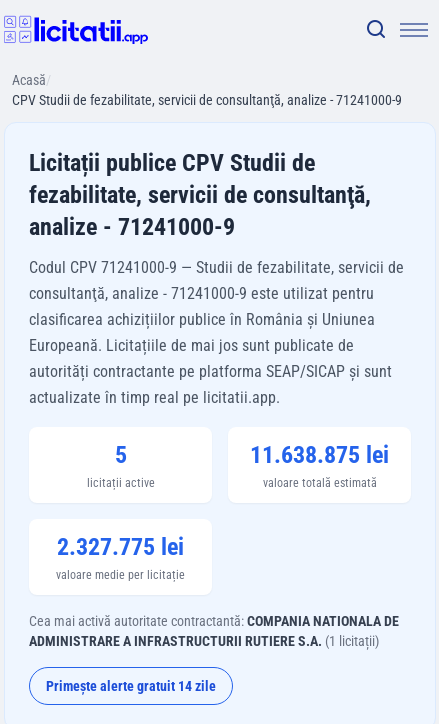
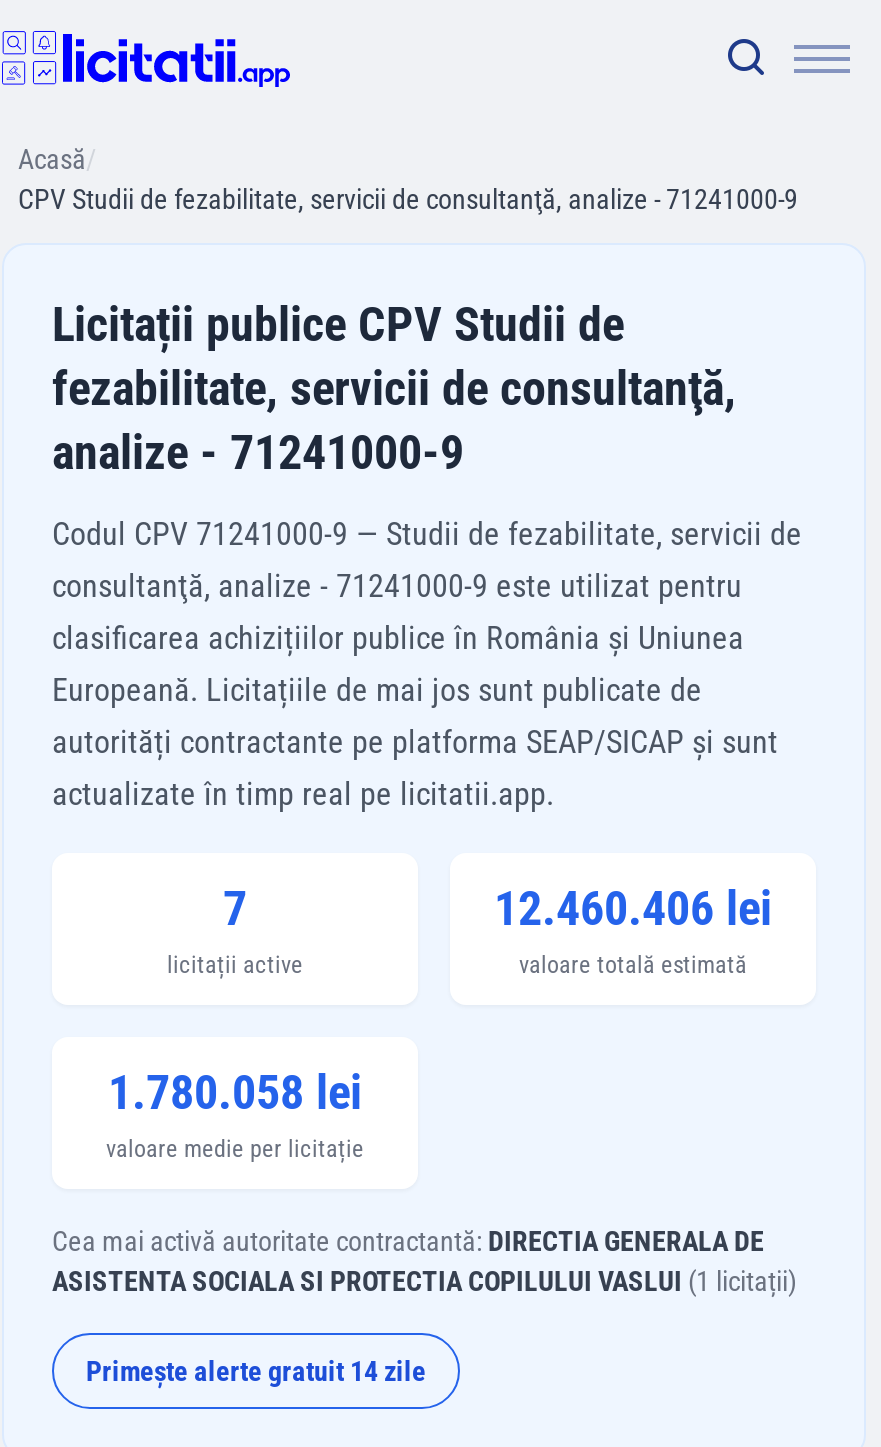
[114,441,126,469] 5 -> [223,881,247,937] 7
[250,441,389,469] 11.638.875 lei -> [494,881,772,937] 12.460.406 lei
[57,533,184,561] 2.327.775 lei -> [108,1065,362,1121] 1.780.058 lei
[29,613,399,649] Cea mai activă autoritate contractantă: COMPANIA NATIONALA DE | ADMINISTRARE A INFRASTRUCTURII RUTIERE S.A. (1 licitații) -> [52,1225,796,1297] Cea mai activă autoritate contractantă: DIRECTIA GENERALA DE | ASISTENTA SOCIALA SI PROTECTIA COPILULUI VASLUI (1 licitații)

